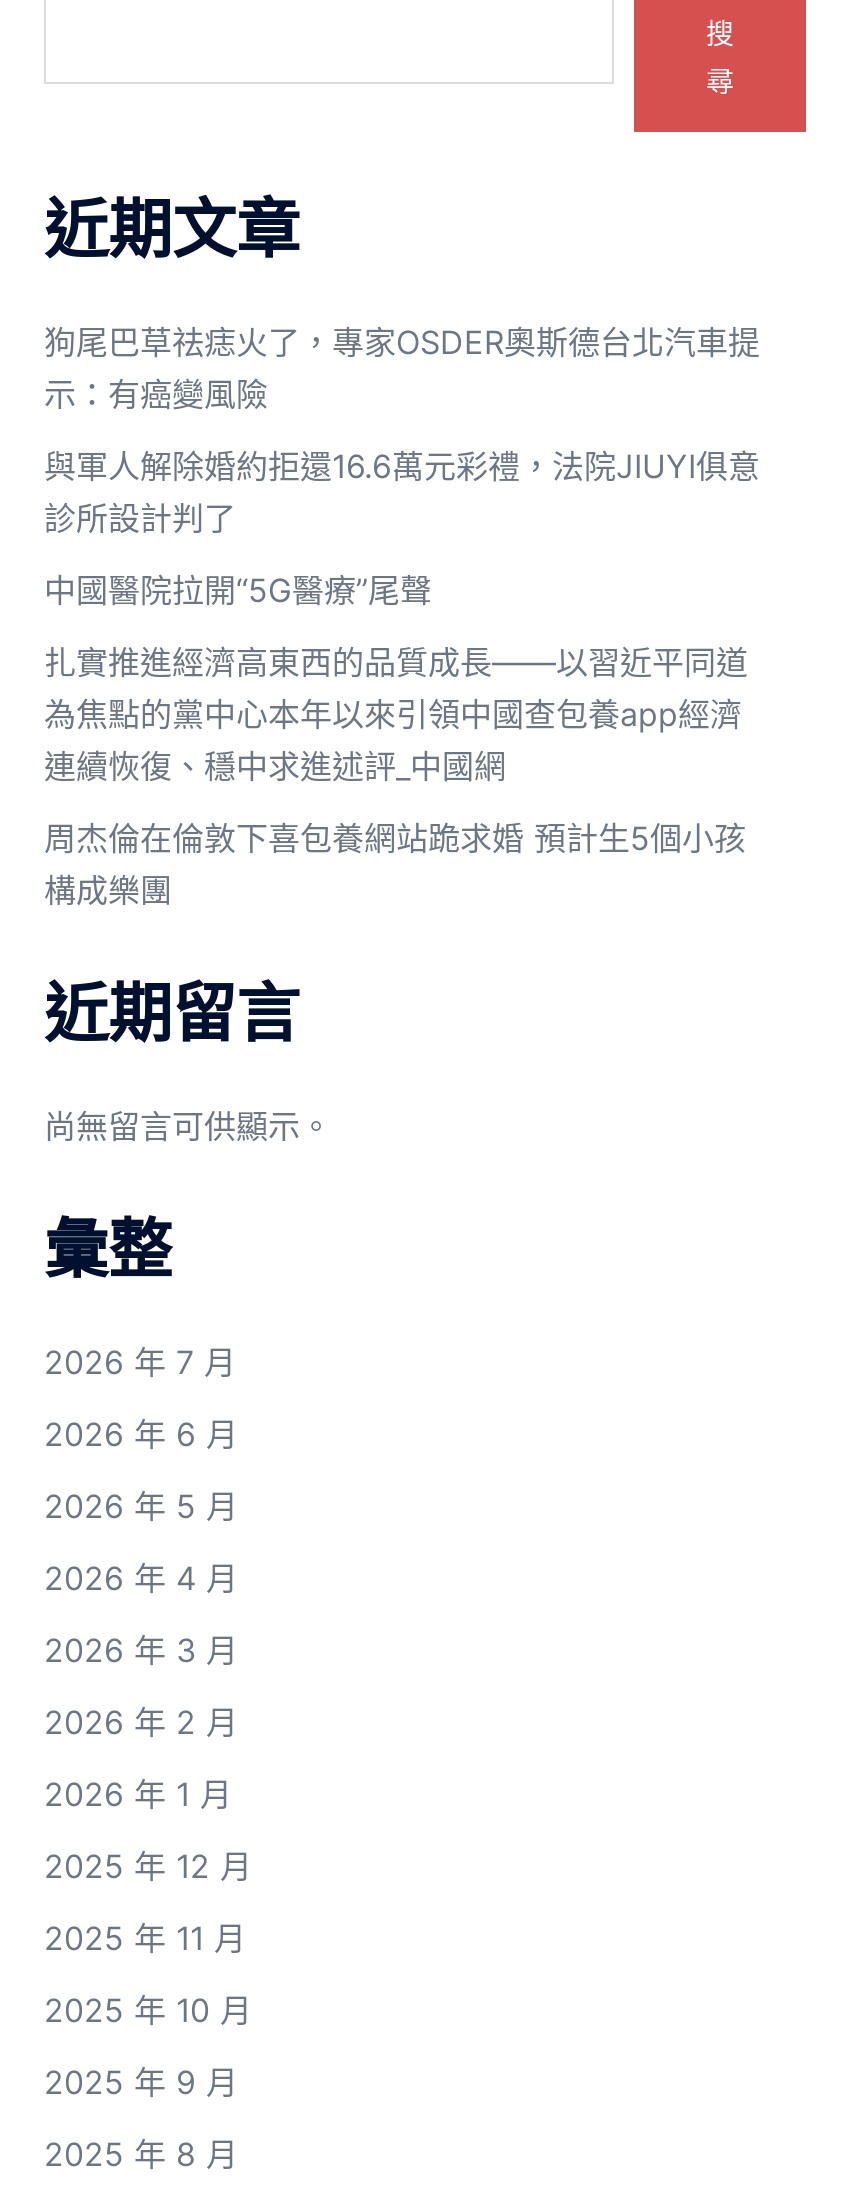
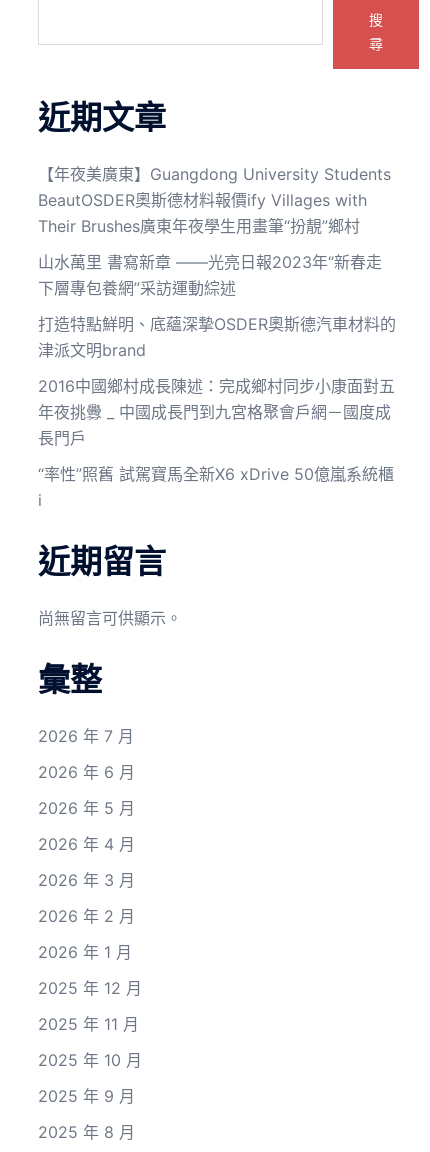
[44,322,760,414] 狗尾巴草祛痣火了，專家OSDER奧斯德台北汽車提 | 示：有癌變風險 -> [38,164,391,236] 【年夜美廣東】Guangdong University Students | BeautOSDER奧斯德材料報價ify Villages with | Their Brushes廣東年夜學生用畫筆“扮靚”鄉村
[44,446,760,538] 與軍人解除婚約拒還16.6萬元彩禮，法院JIUYI俱意 | 診所設計判了 -> [38,252,382,298] 山水萬里 書寫新章 ——光亮日報2023年“新春走 | 下層專包養網”采訪運動綜述
[44,570,432,610] 中國醫院拉開“5G醫療”尾聲 -> [38,314,396,360] 打造特點鮮明、底蘊深摯OSDER奧斯德汽車材料的 | 津派文明brand
[44,642,748,786] 扎實推進經濟高東西的品質成長——以習近平同道 | 為焦點的黨中心本年以來引領中國查包養app經濟 | 連續恢復、穩中求進述評_中國網 -> [38,376,395,448] 2016中國鄉村成長陳述：完成鄉村同步小康面對五 | 年夜挑釁 _ 中國成長門到九宮格聚會戶網－國度成 | 長門戶
[44,818,746,910] 周杰倫在倫敦下喜包養網站跪求婚 預計生5個小孩 | 構成樂團 -> [38,464,394,510] “率性”照舊 試駕寶馬全新X6 xDrive 50億嵐系統櫃 | i

